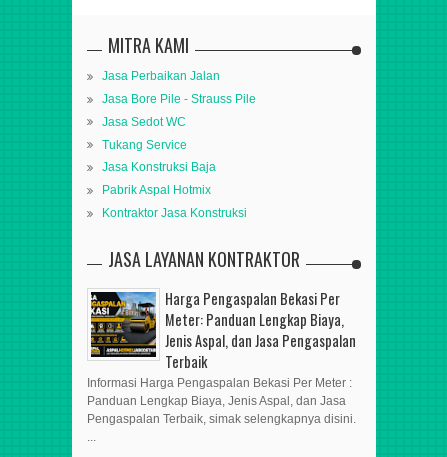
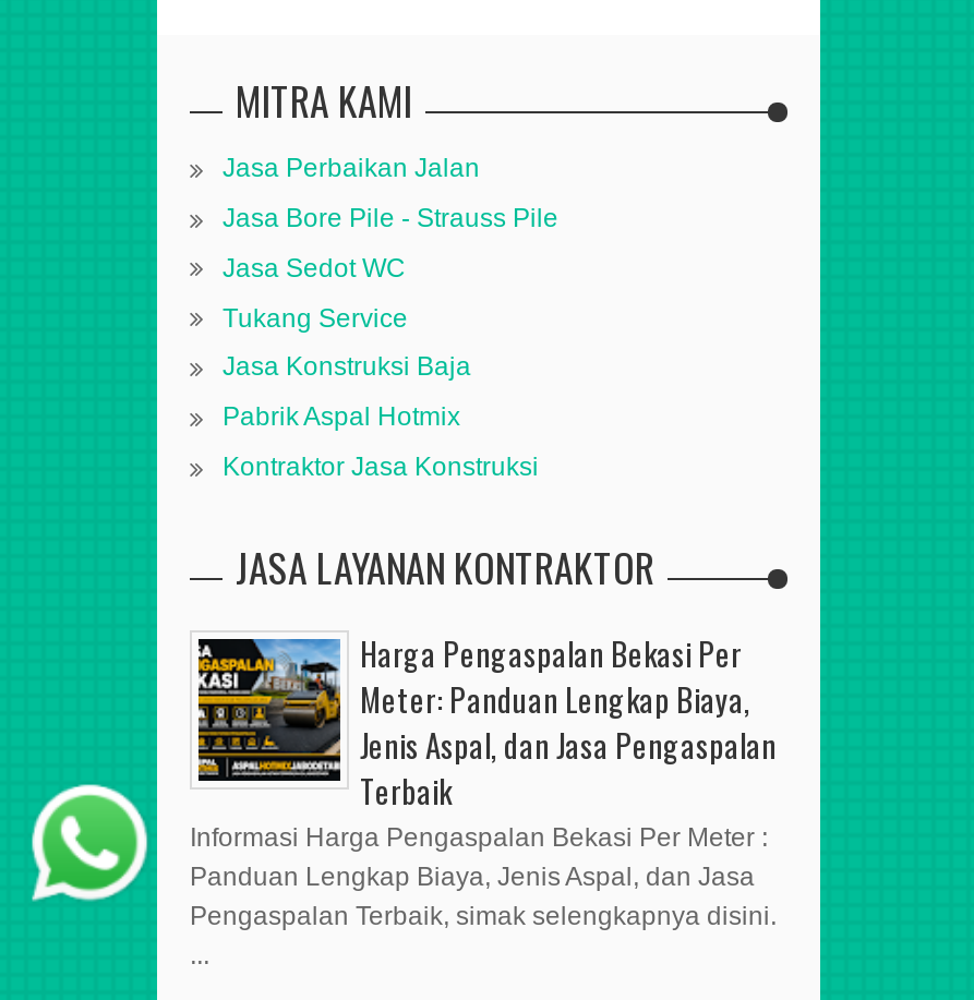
none -> [31,783,151,903] [image]

